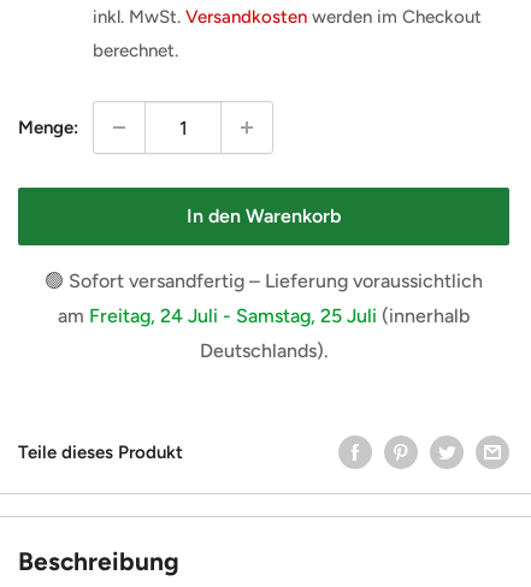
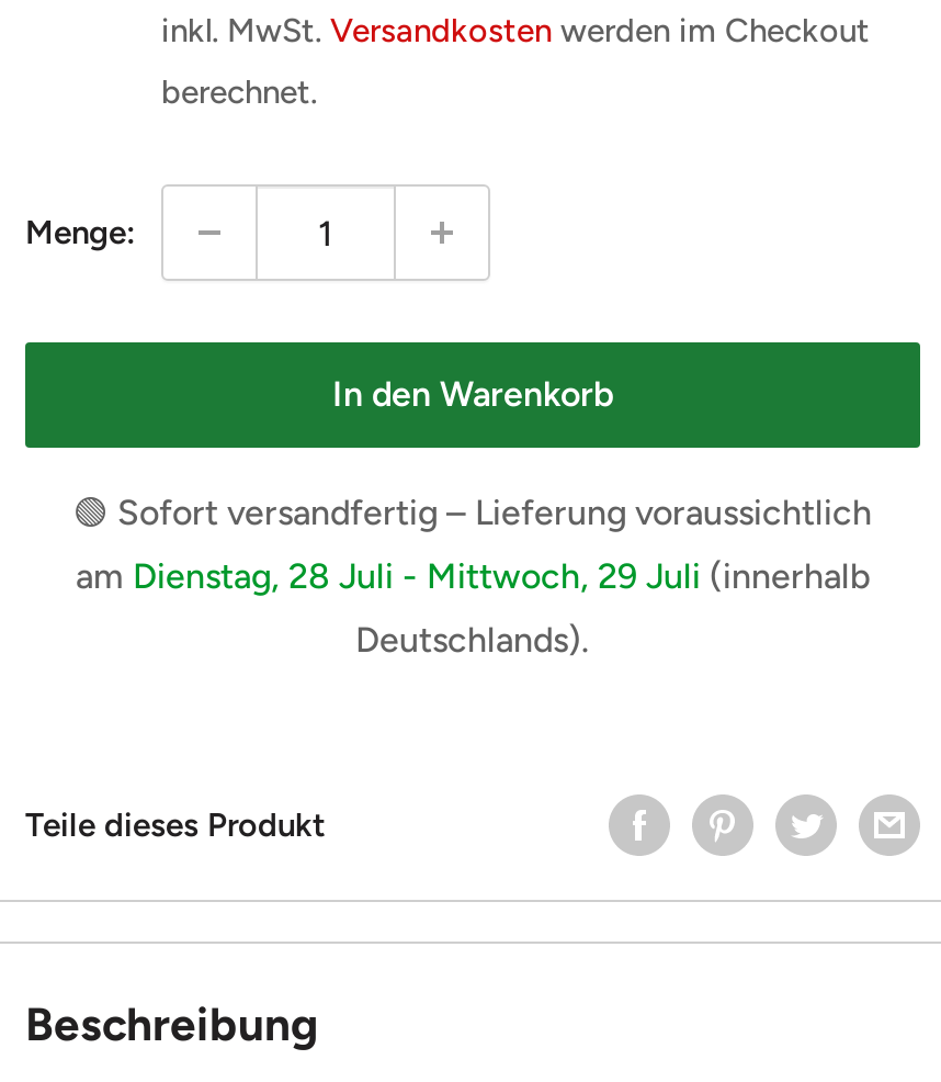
[58,304,470,327] am Freitag, 24 Juli - Samstag, 25 Juli (innerhalb -> [76,555,870,597] am Dienstag, 28 Juli - Mittwoch, 29 Juli (innerhalb

